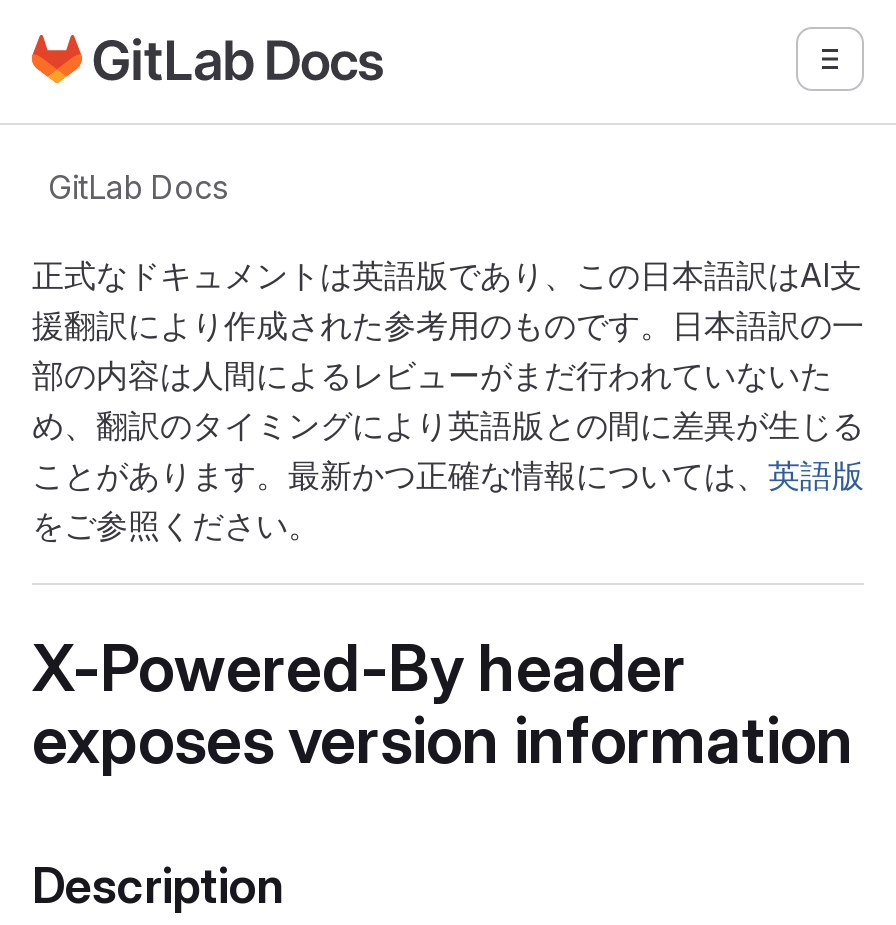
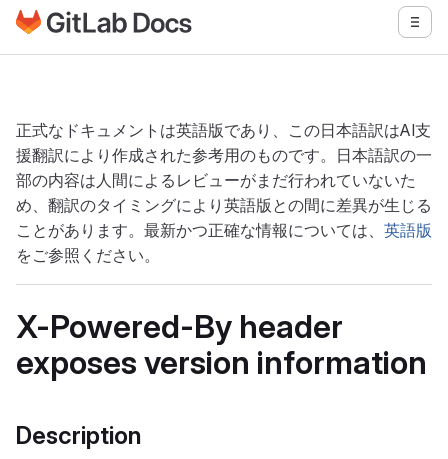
[48,167,228,207] GitLab Docs -> none

